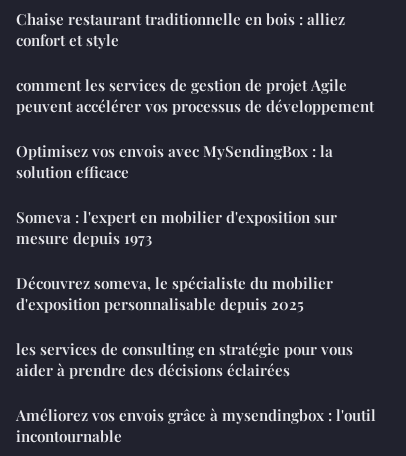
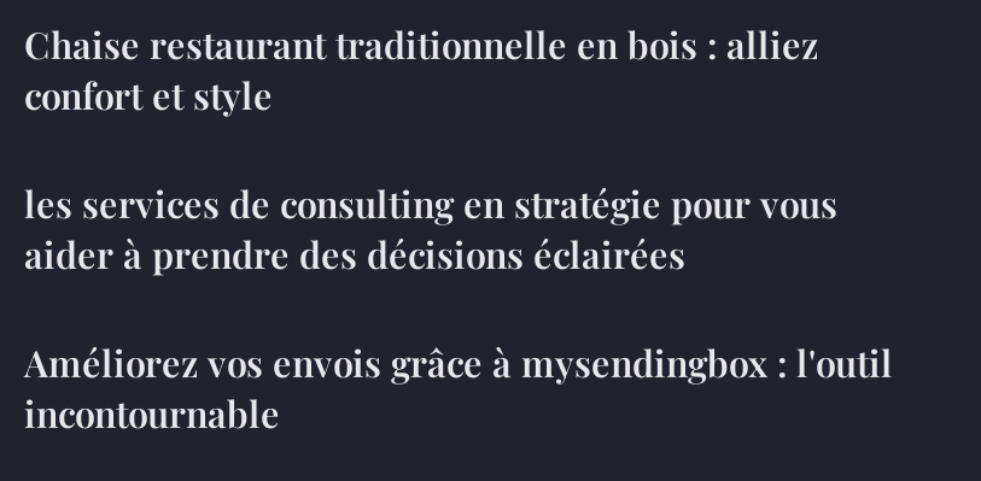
[16,75,374,314] comment les services de gestion de projet Agile | peuvent accélérer vos processus de développement | Optimisez vos envois avec MySendingBox : la | solution efficace | Someva : l'expert en mobilier d'exposition sur | mesure depuis 1973 | Découvrez someva, le spécialiste du mobilier | d'exposition personnalisable depuis 2025 -> none

